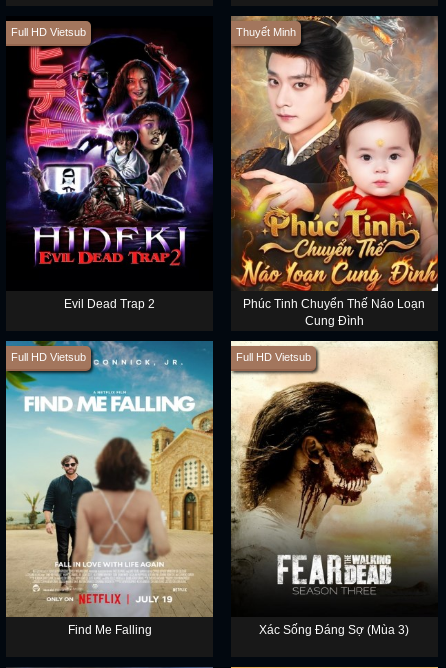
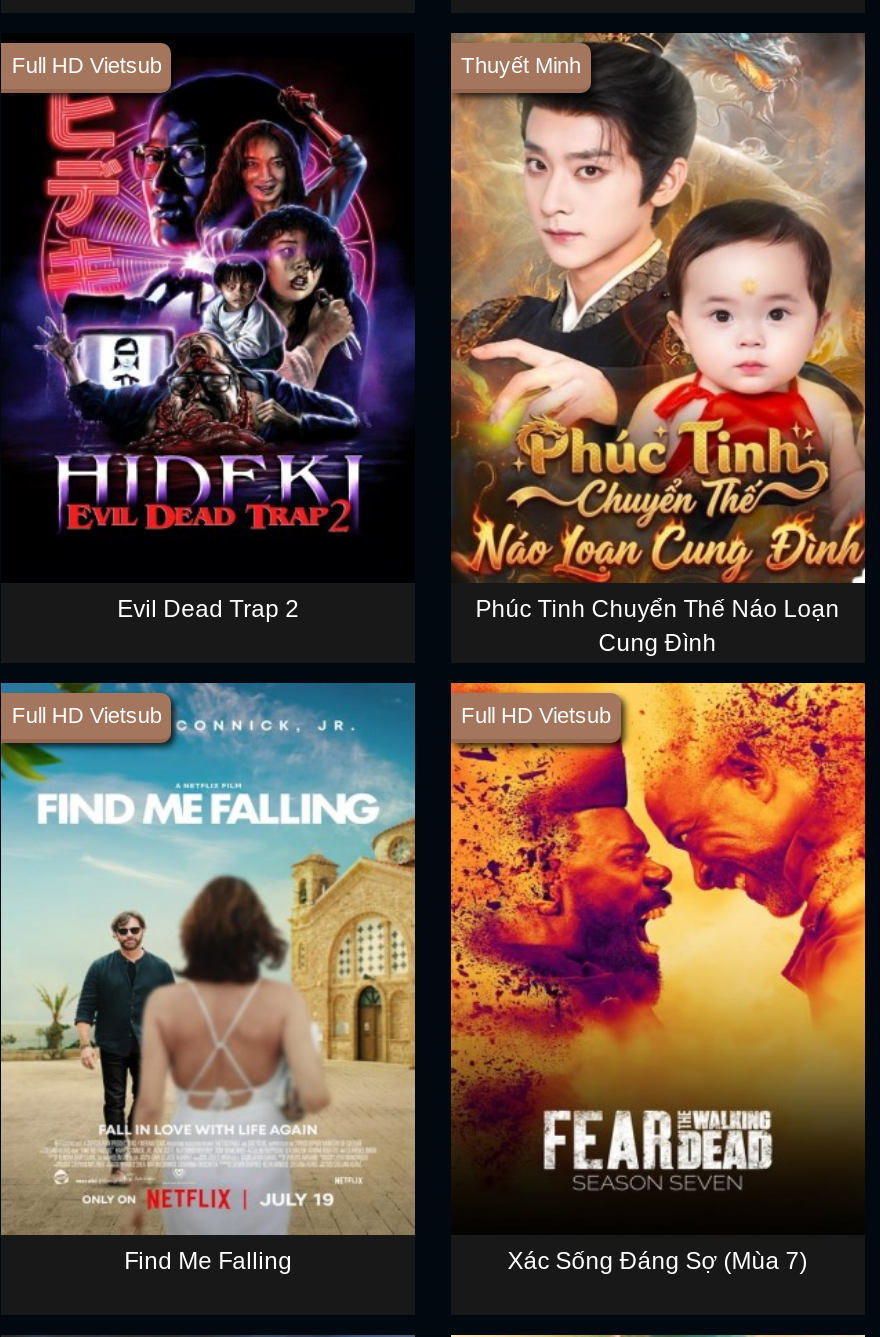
[230,340,439,578] [image] -> [449,681,867,1157] [image]
[259,623,409,637] Xác Sống Đáng Sợ (Mùa 3) -> [508,1247,808,1275] Xác Sống Đáng Sợ (Mùa 7)

